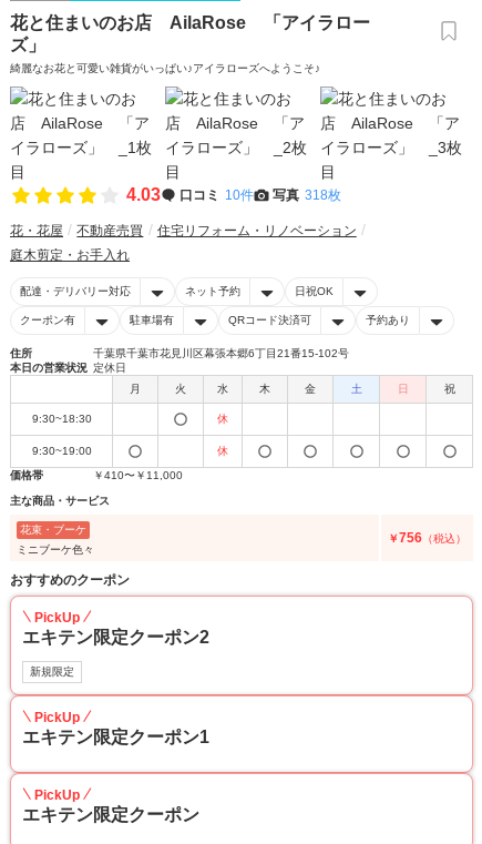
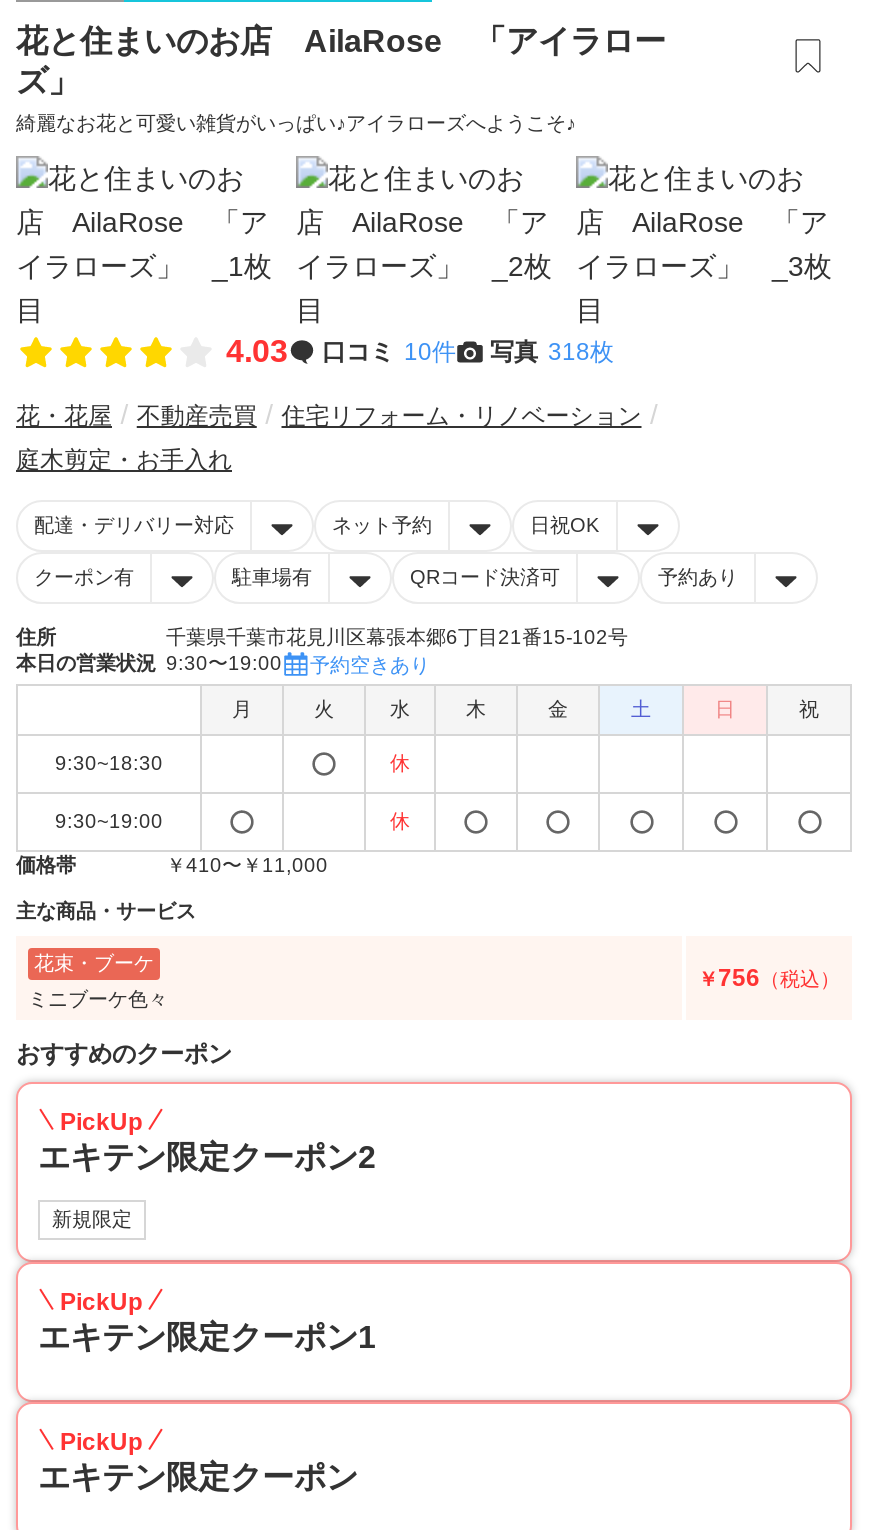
[10,362,126,374] 本日の営業状況 定休日 -> [16,652,430,675] 本日の営業状況 9:30〜19:00 | 予約空きあり

